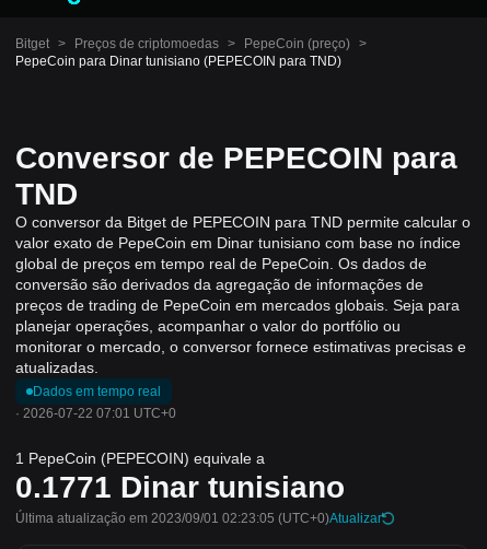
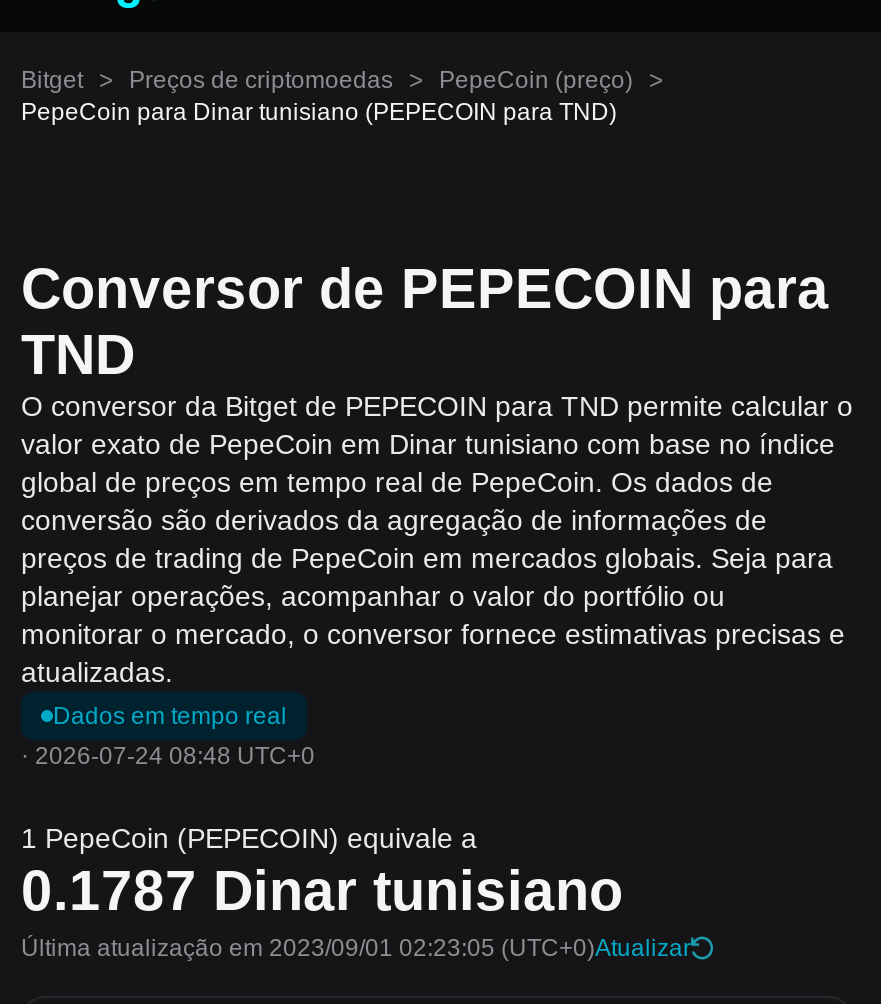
[15,406,176,421] · 2026-07-22 07:01 UTC+0 -> [21,742,315,770] · 2026-07-24 08:48 UTC+0
[15,470,345,504] 0.1771 Dinar tunisiano -> [21,860,623,922] 0.1787 Dinar tunisiano

